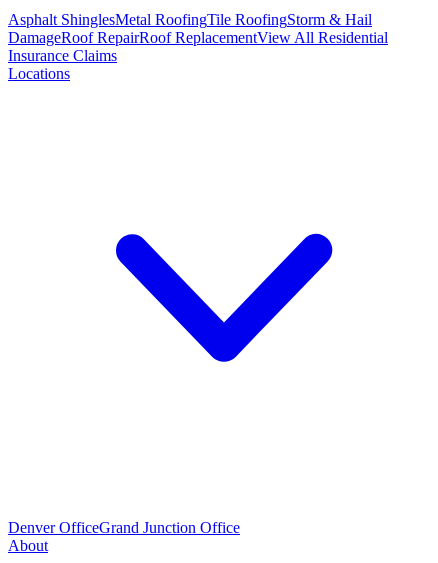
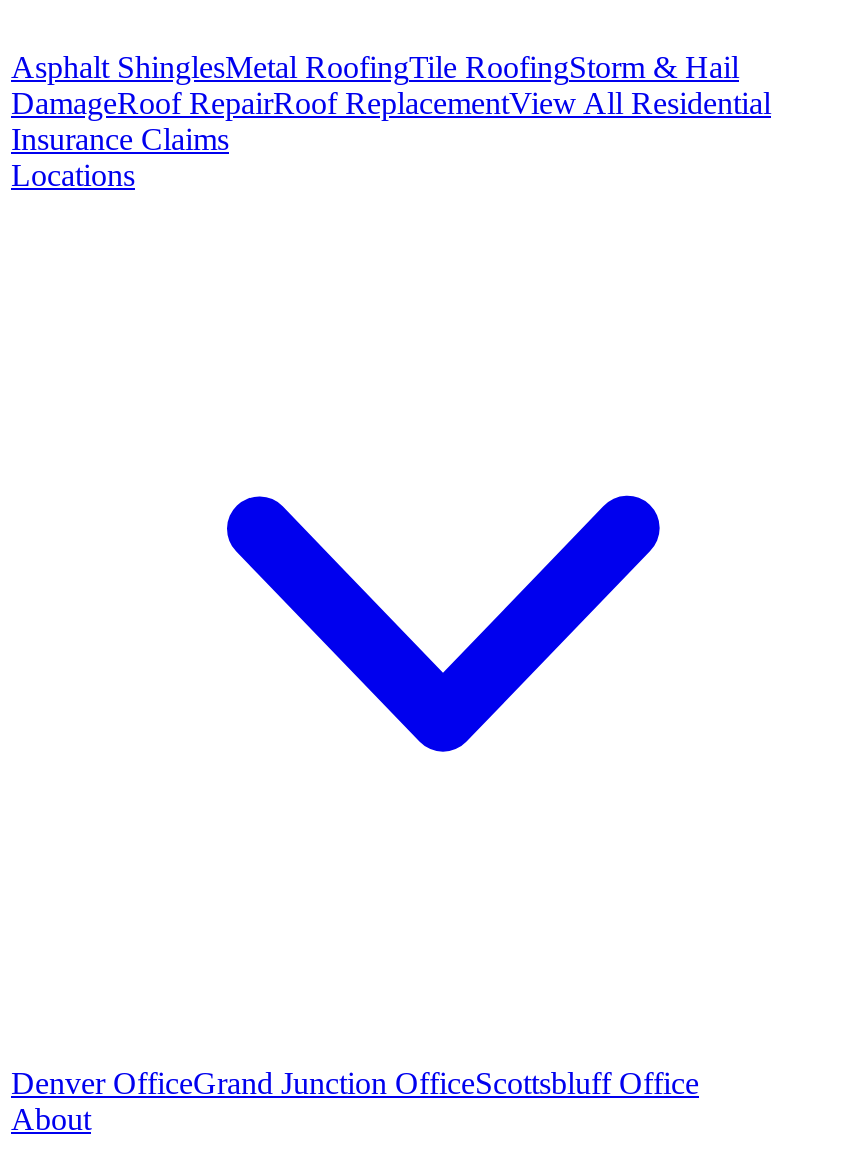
[8,519,240,536] Denver OfficeGrand Junction Office -> [11,1066,699,1100] Denver OfficeGrand Junction OfficeScottsbluff Office

